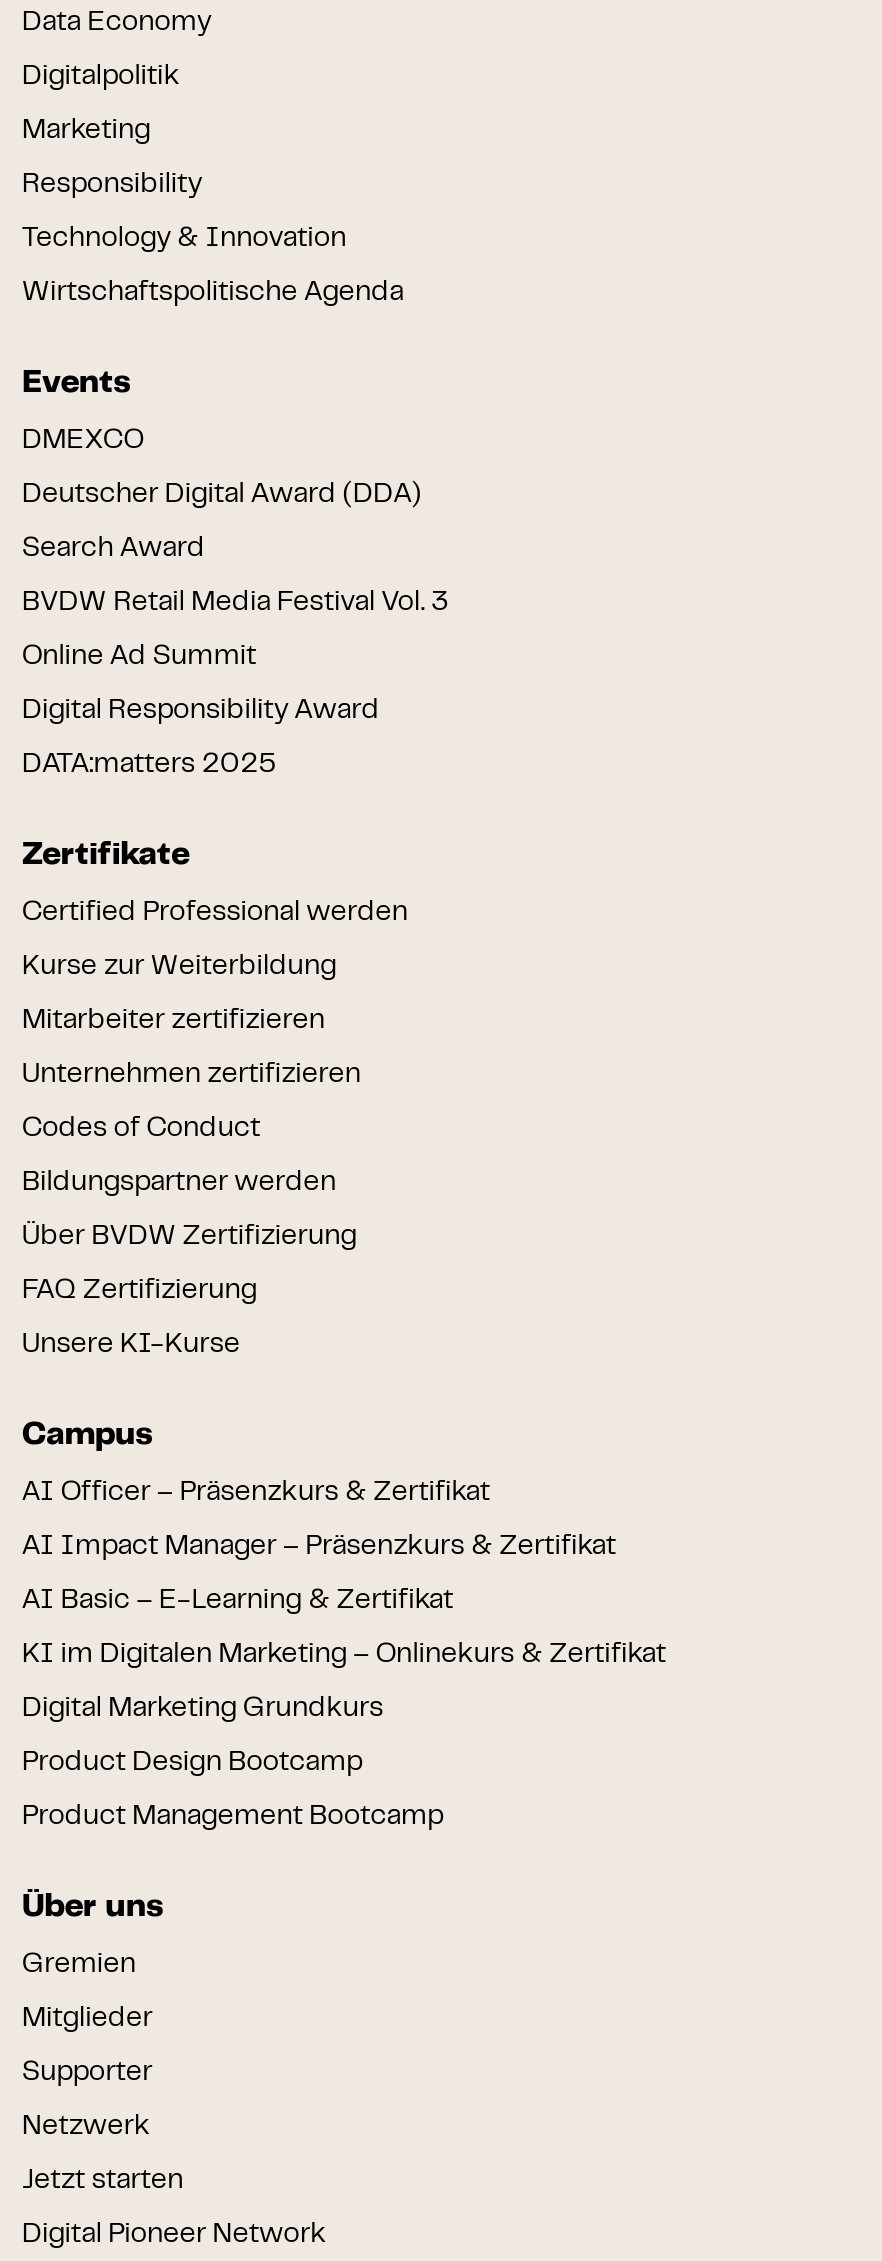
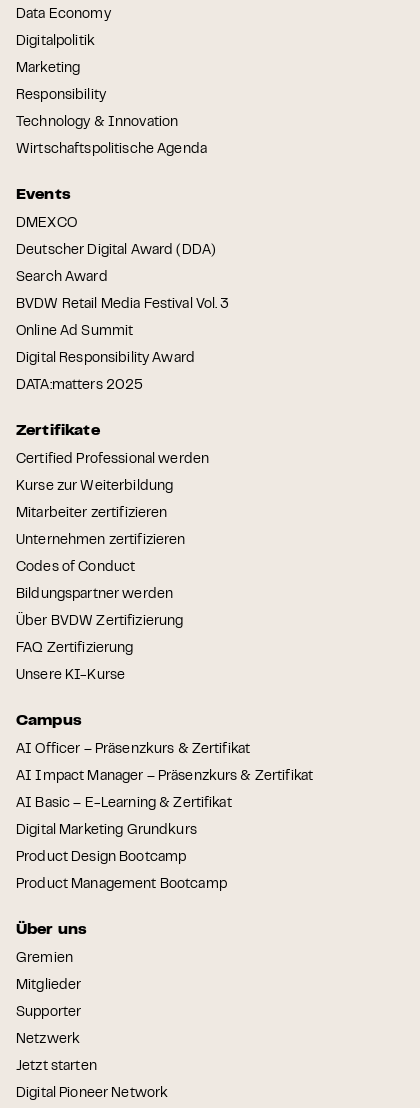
[22,1644,666,1668] KI im Digitalen Marketing – Onlinekurs & Zertifikat -> none

